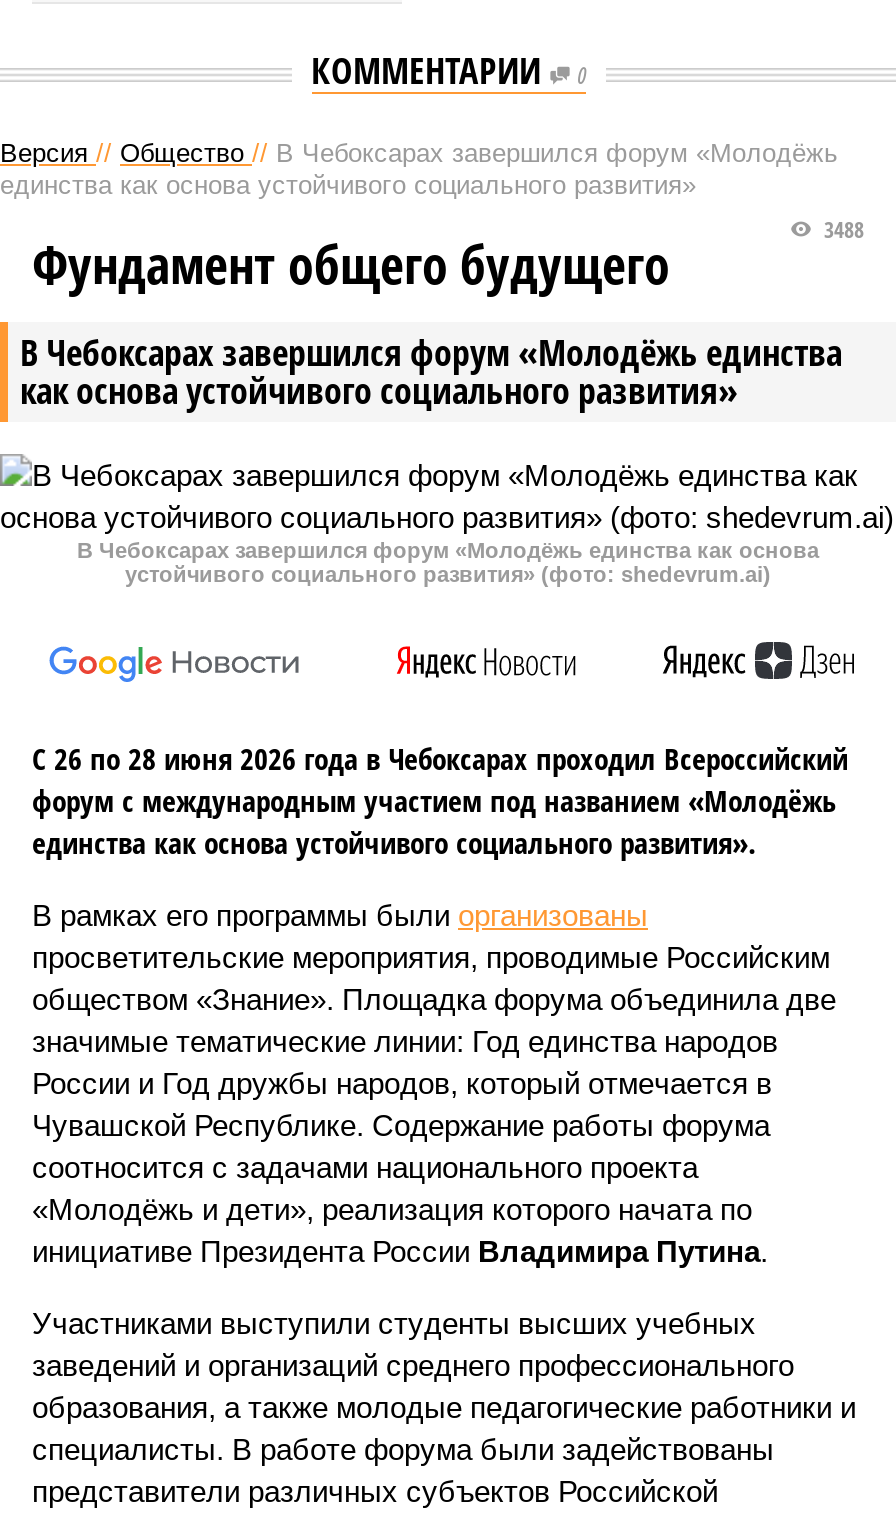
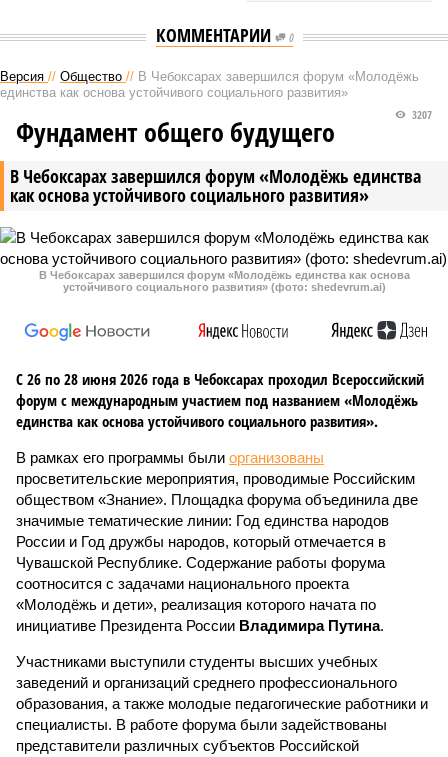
[818,214,864,244] 3488 -> [409,107,432,122] 3207

